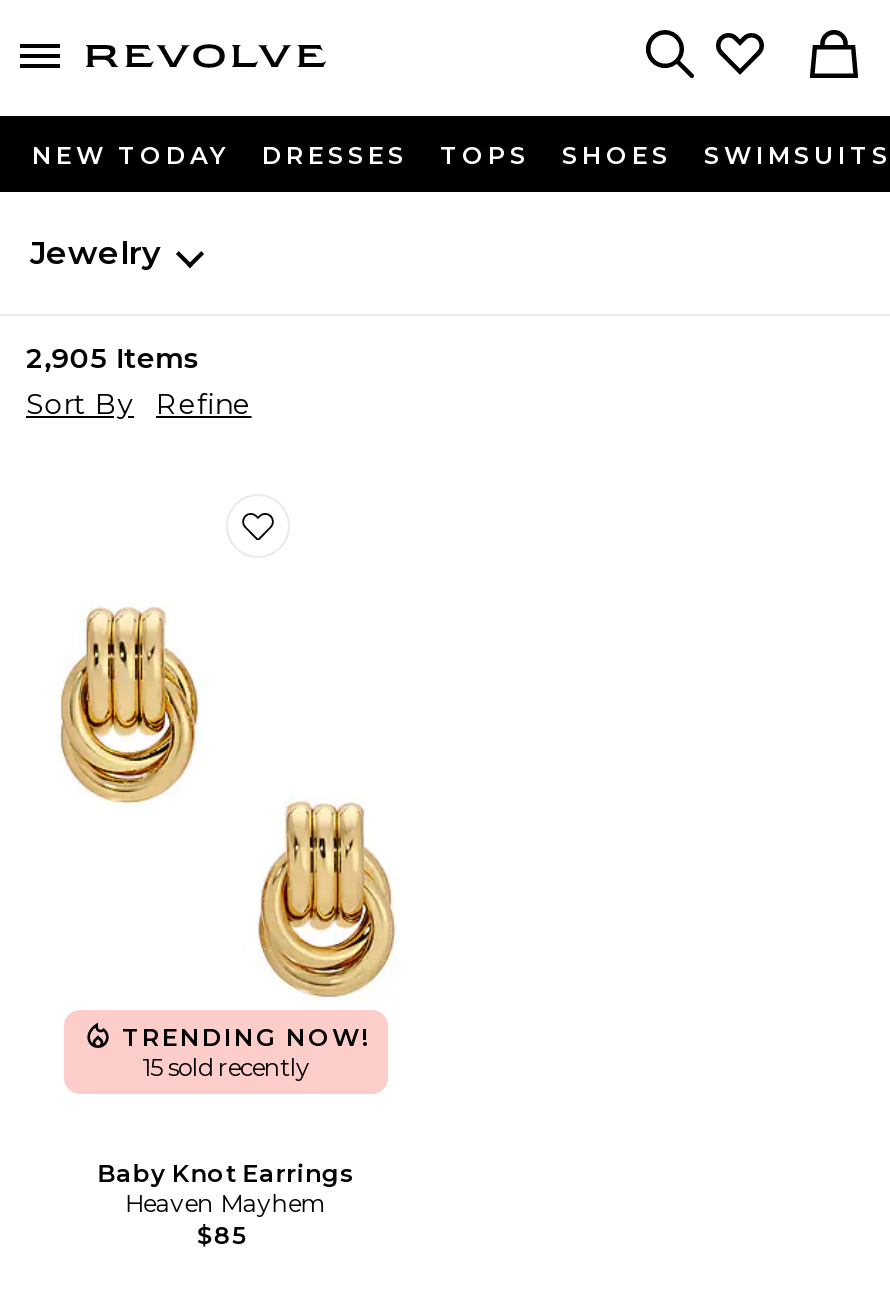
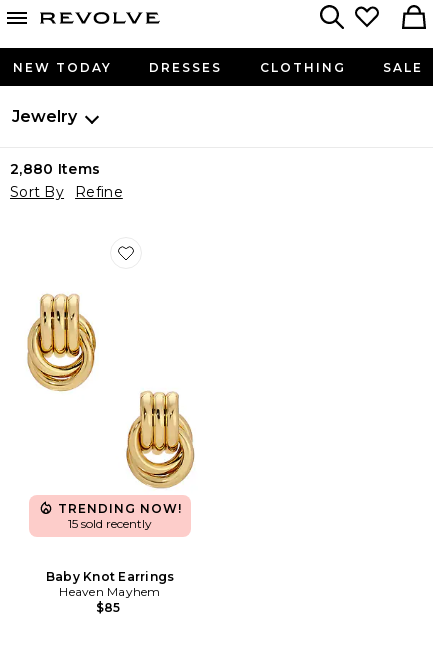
[440,140,890,170] TOPS | SHOES | SWIMSUITS -> [260,60,423,75] CLOTHING | SALE
[26,340,200,376] 2,905 Items -> [10,160,100,178] 2,880 Items

